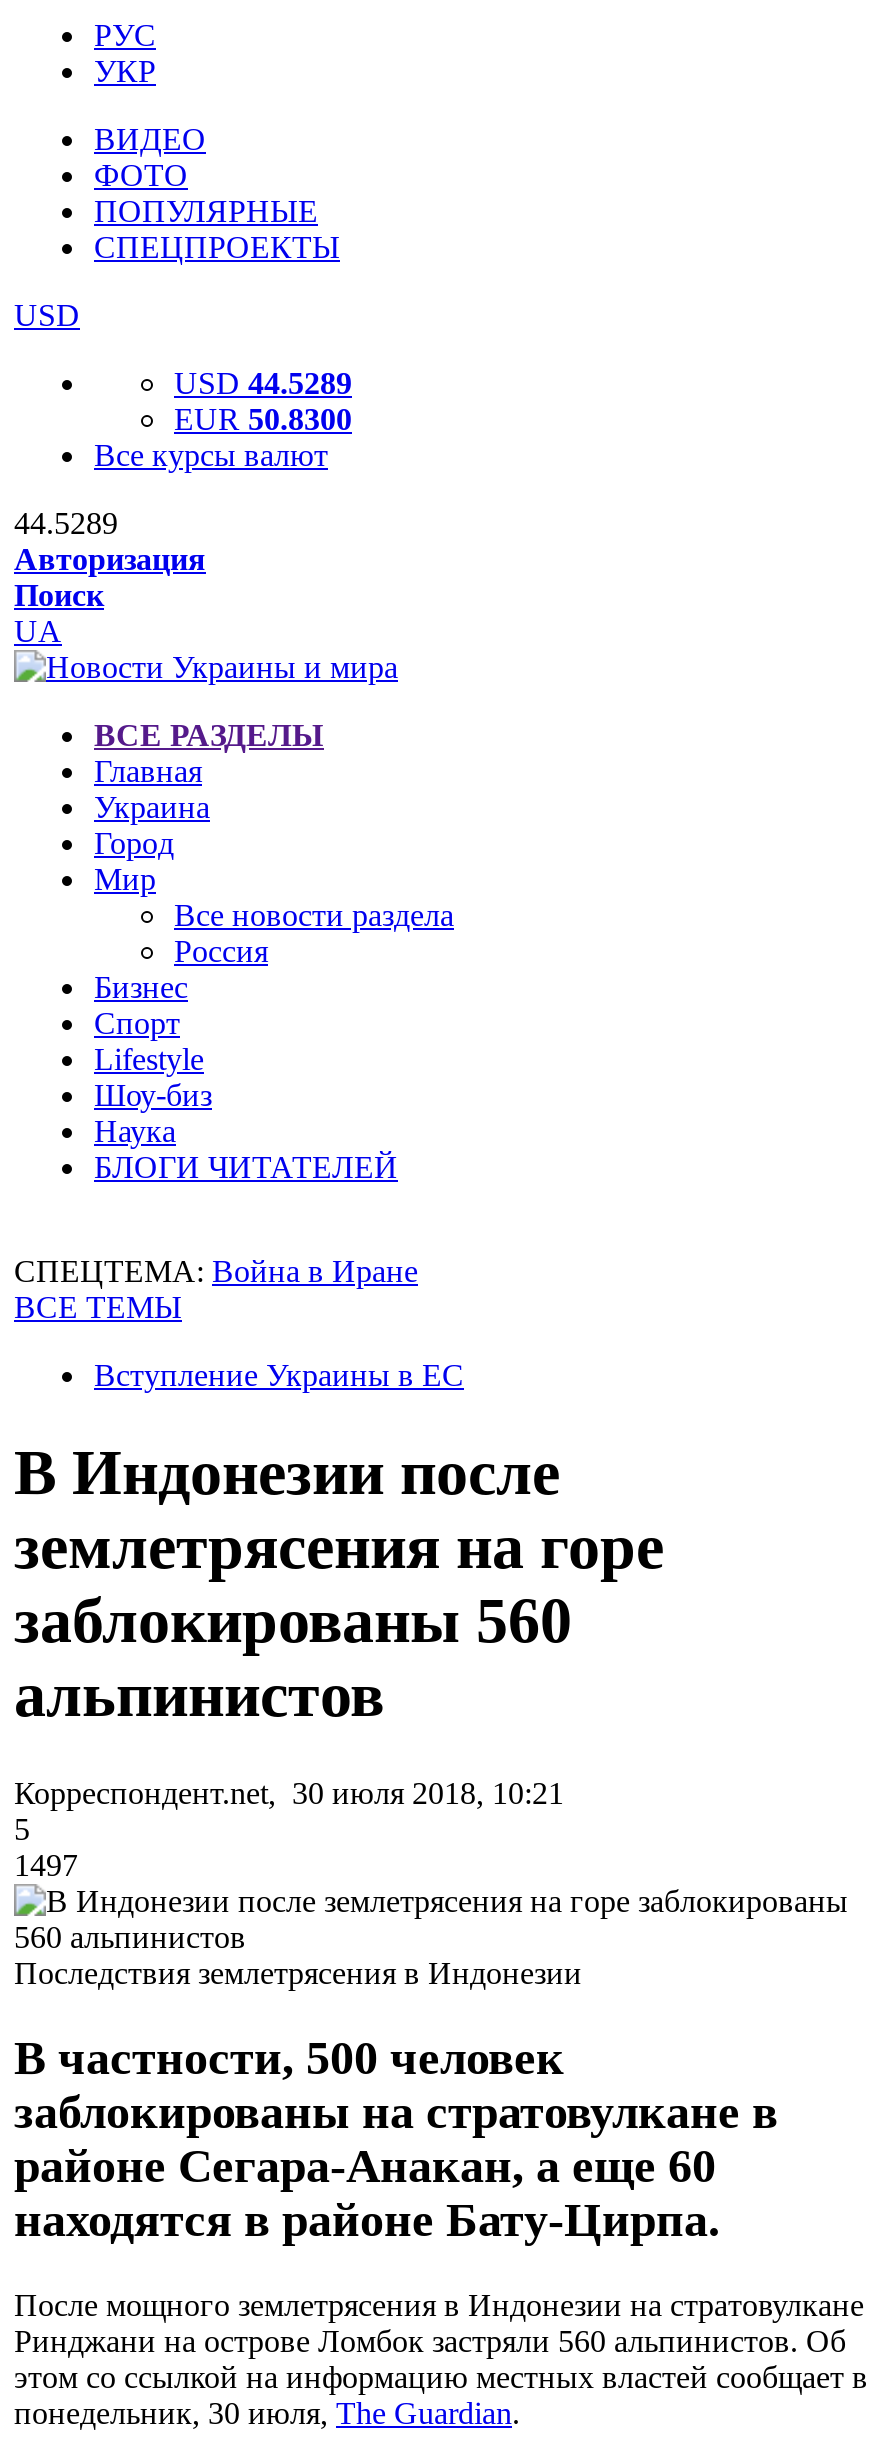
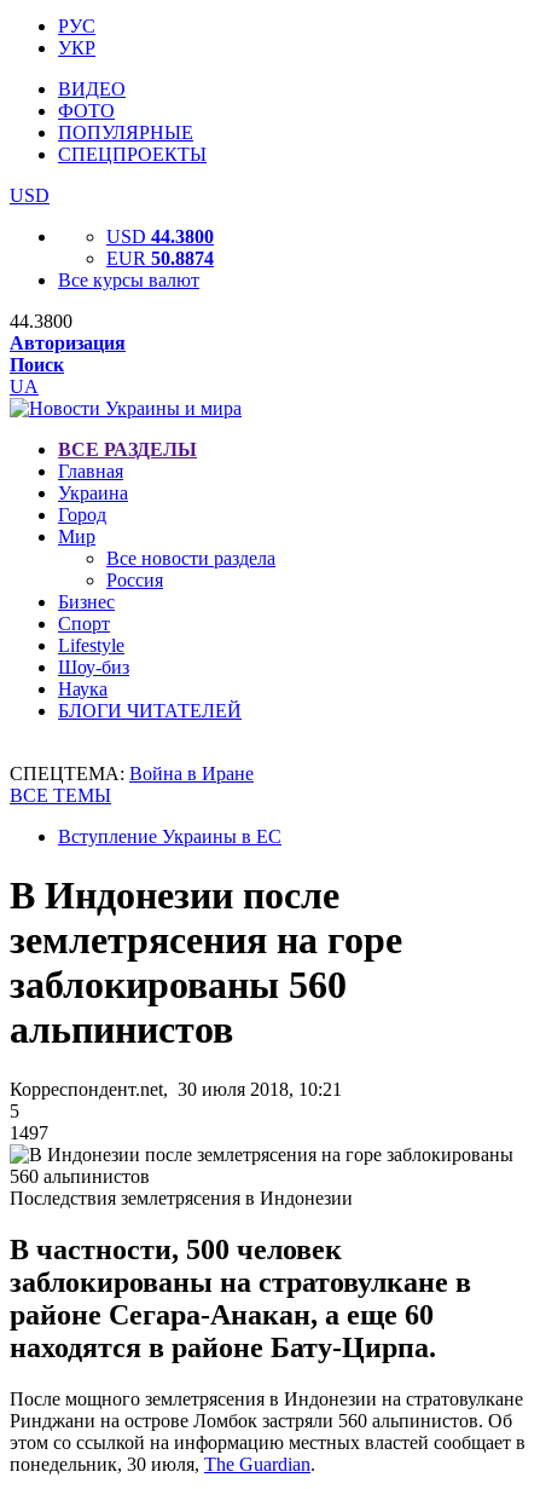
[174,366,352,400] USD 44.5289 -> [106,226,214,247] USD 44.3800
[174,402,352,436] EUR 50.8300 -> [106,248,214,269] EUR 50.8874
[14,506,118,540] 44.5289 -> [10,311,72,331] 44.3800

